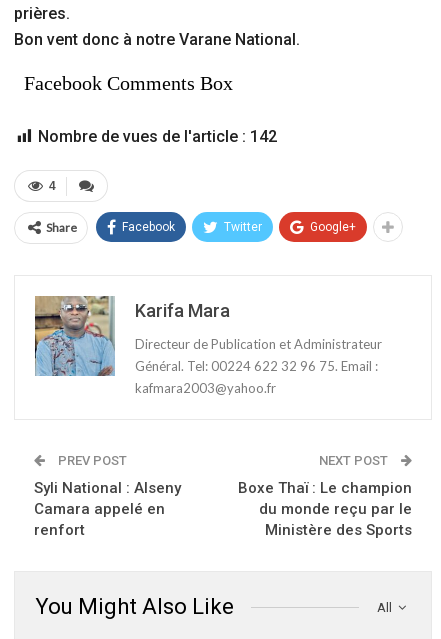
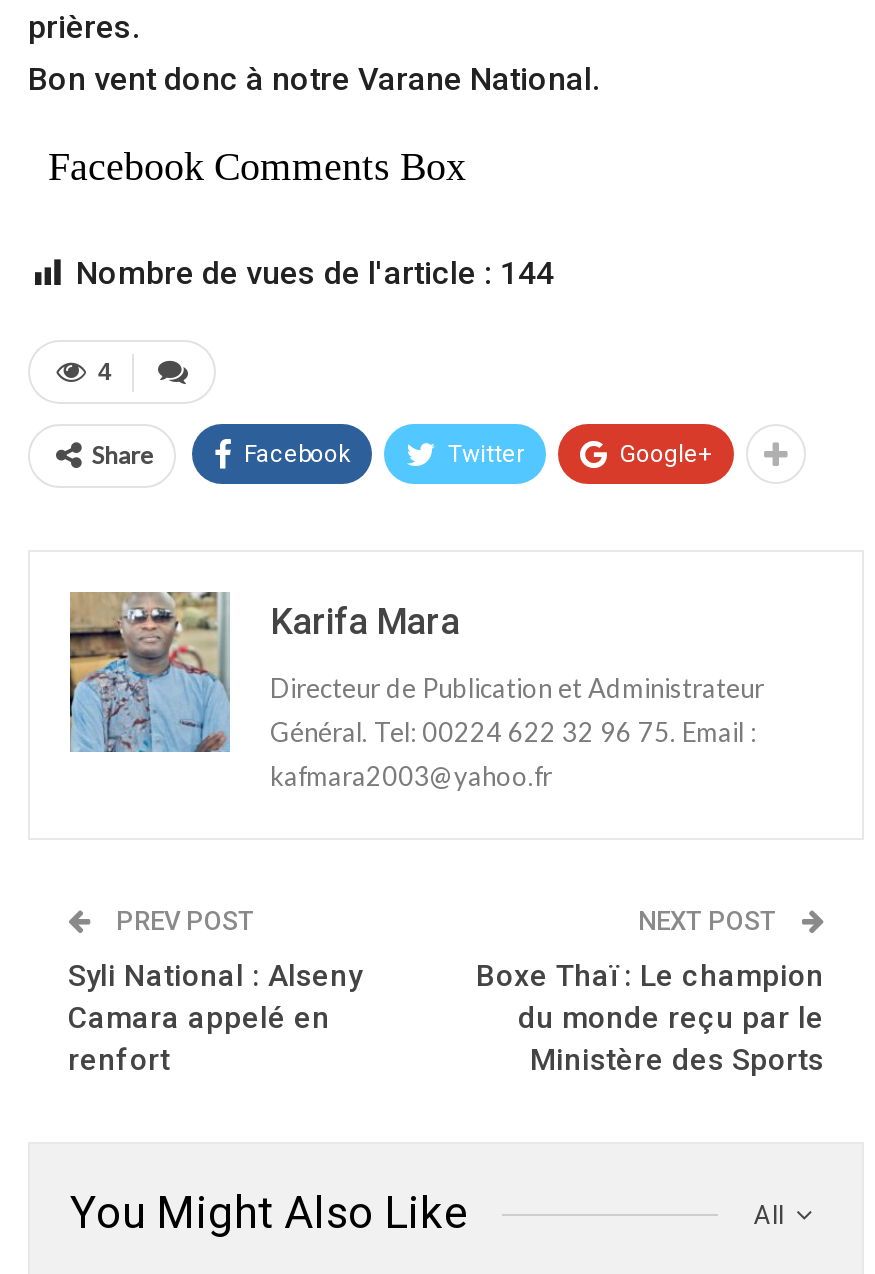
[38,127,277,146] Nombre de vues de l'article : 142 -> [76,255,554,293] Nombre de vues de l'article : 144

